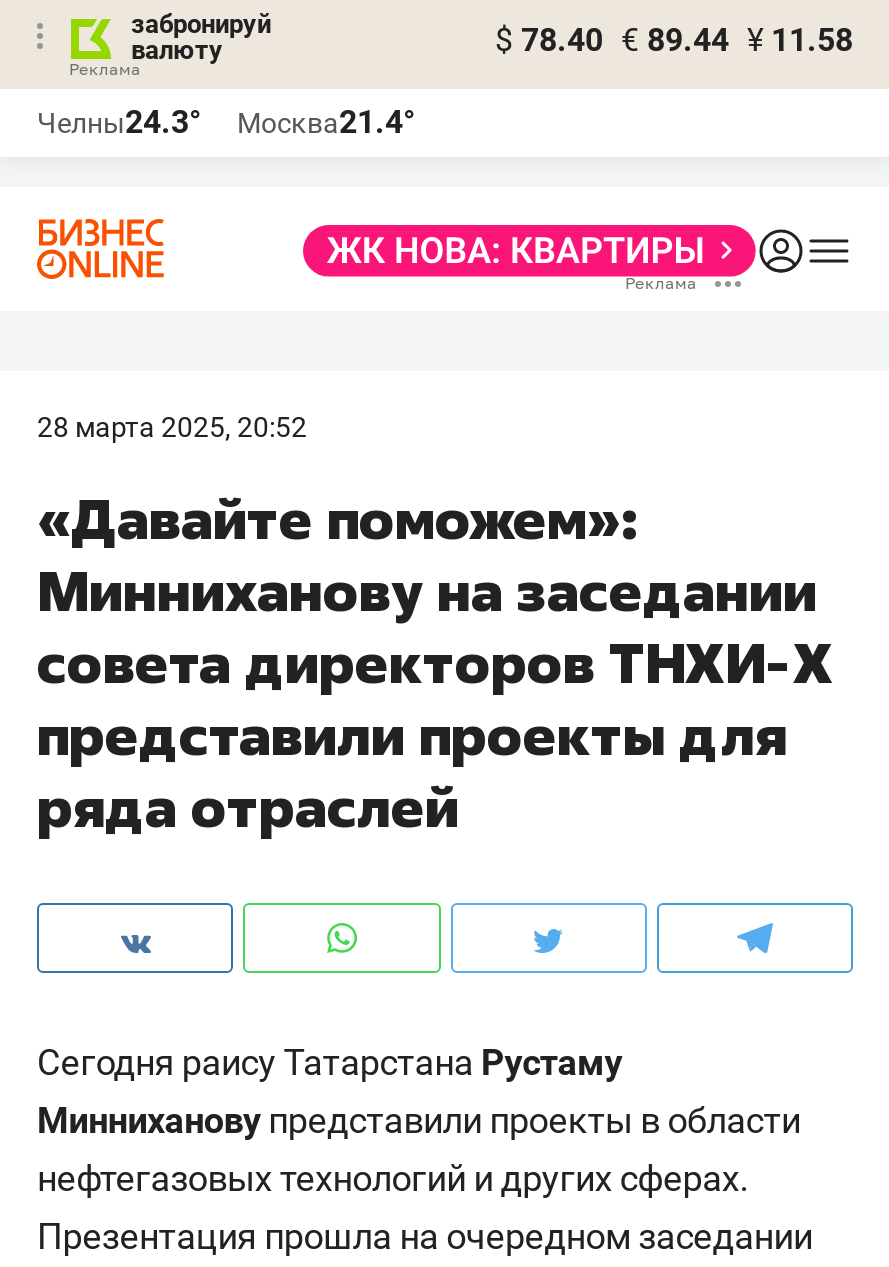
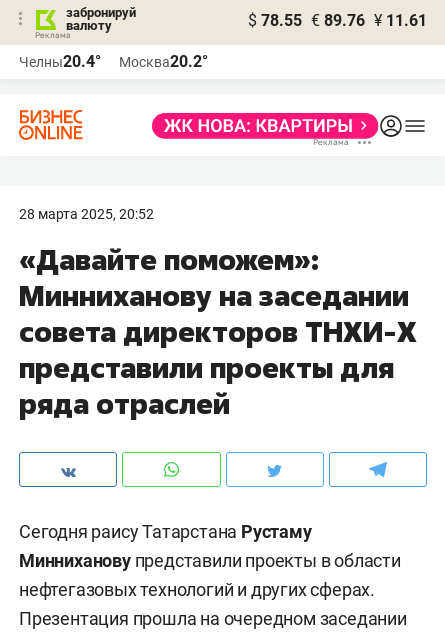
[495,21,853,59] $ 78.40 € 89.44 ¥ 11.58 -> [248,11,427,30] $ 78.55 € 89.76 ¥ 11.61
[37,103,201,141] Челны24.3° -> [19,52,101,71] Челны20.4°
[237,103,415,141] Москва21.4° -> [119,52,208,71] Москва20.2°

